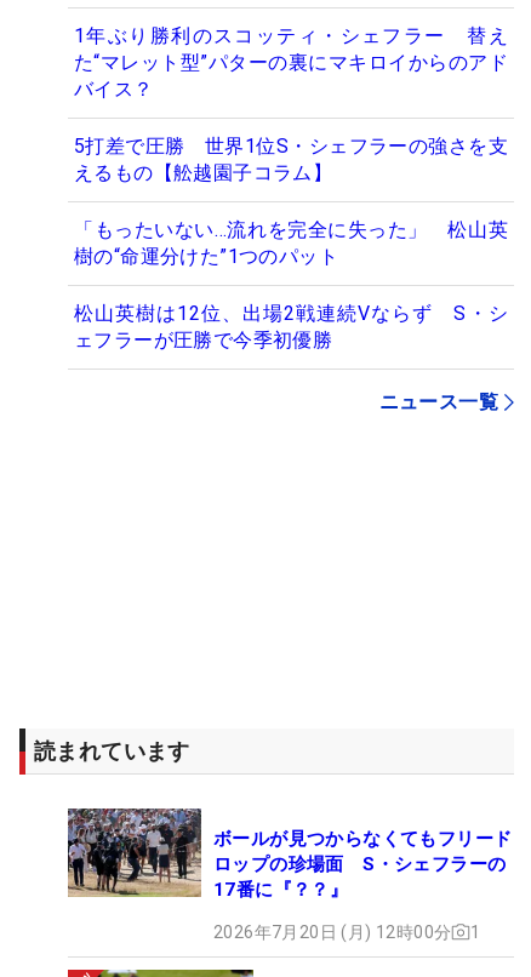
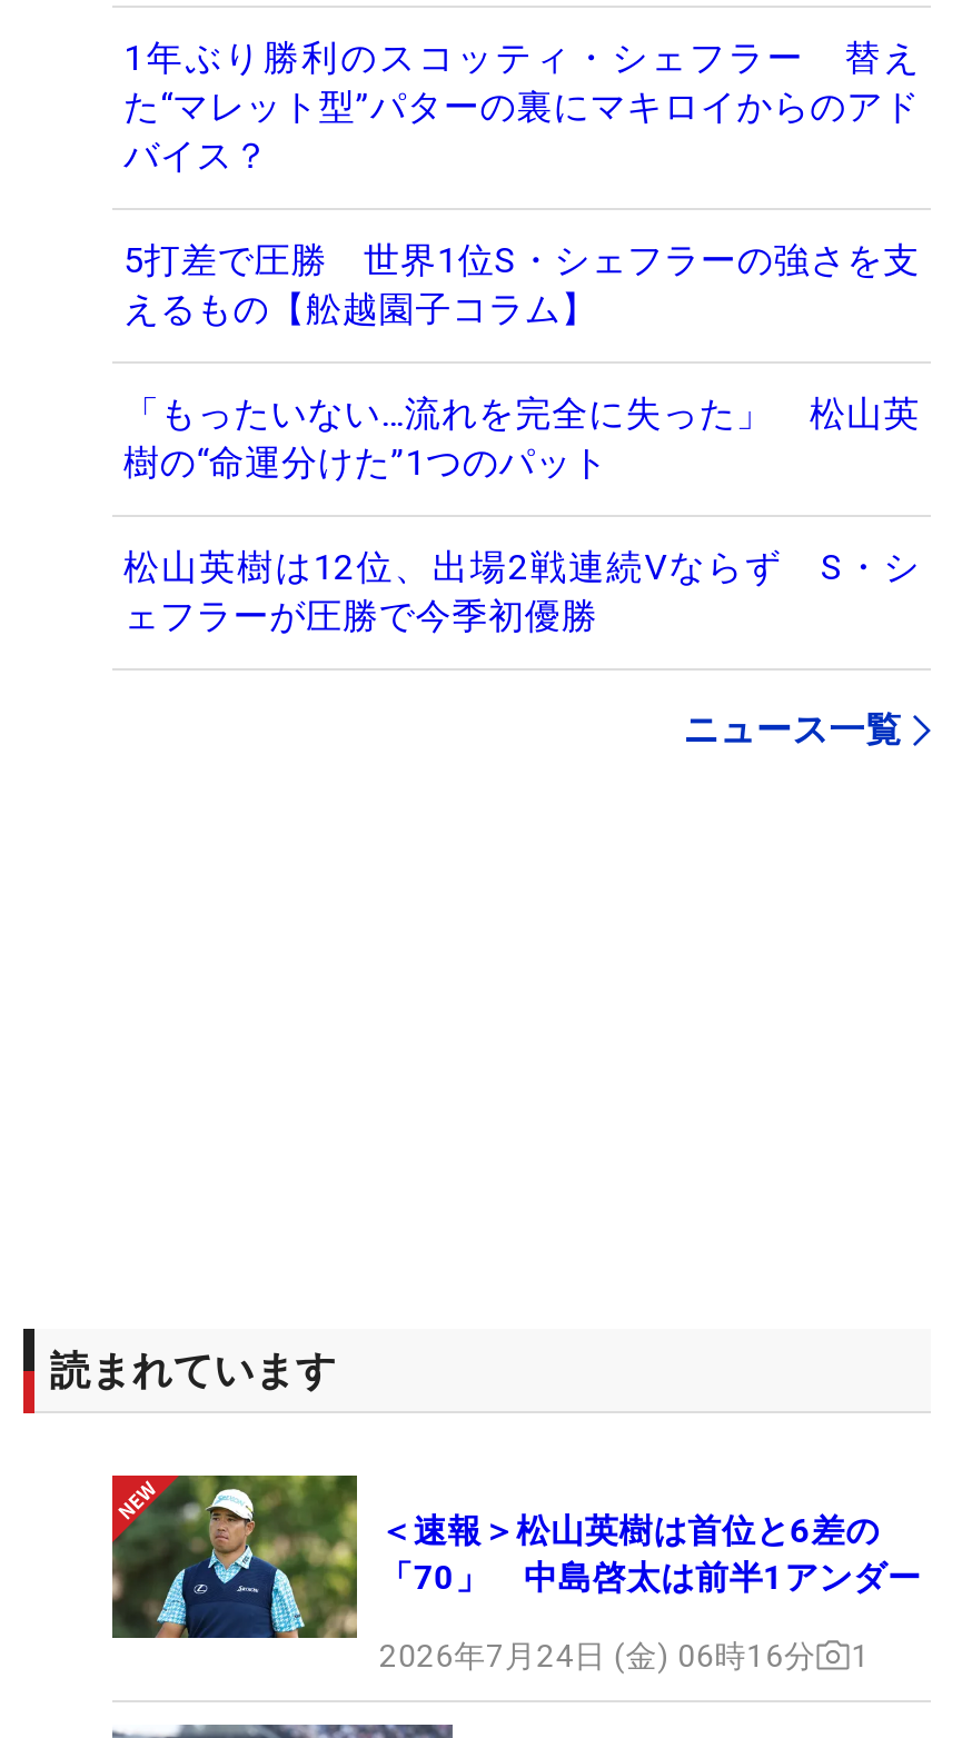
[67,807,512,900] [image] | ボールが見つからなくてもフリード | ロップの珍場面 S・シェフラーの | 17番に『？？』 -> [110,1473,922,1640] [image] | ＜速報＞松山英樹は首位と6差の | 「70」 中島啓太は前半1アンダー
[213,922,451,941] 2026年7月20日 (月) 12時00分 -> [379,1637,816,1673] 2026年7月24日 (金) 06時16分

